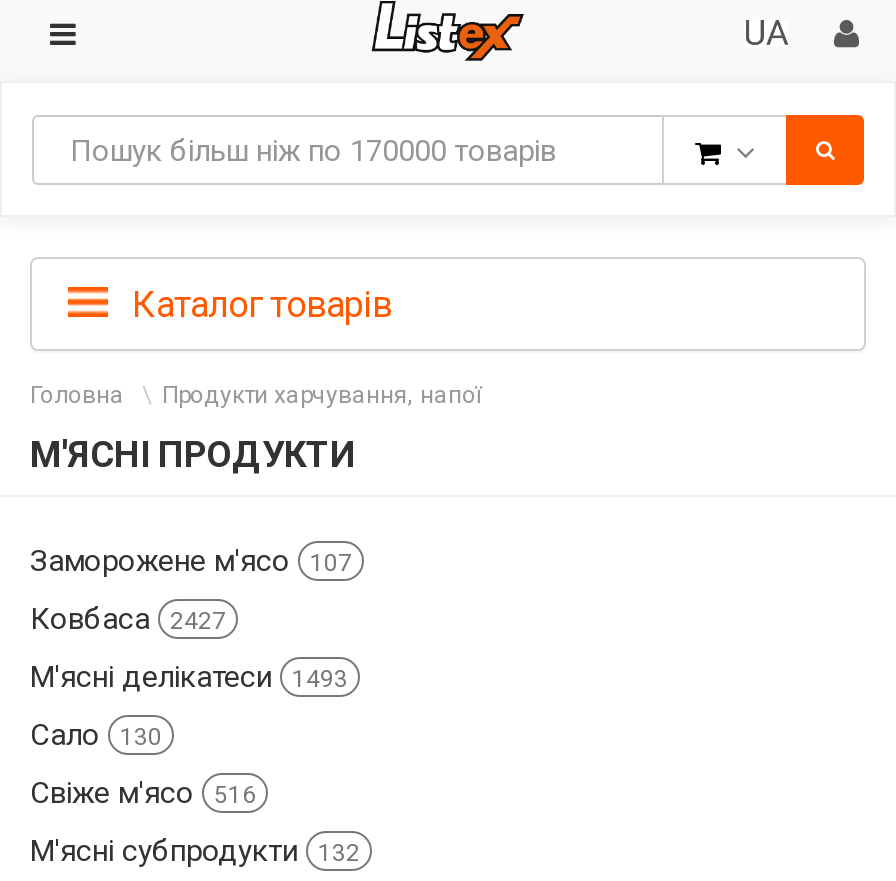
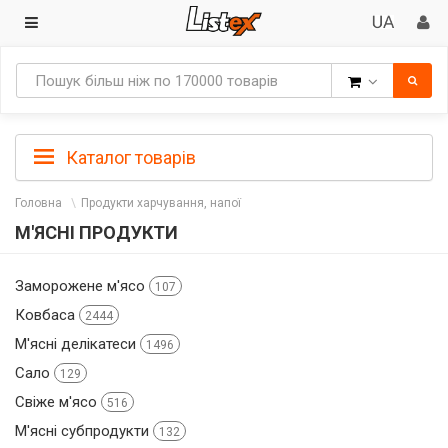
[30,600,226,636] Ковбаса 2427 -> [15,305,113,323] Ковбаса 2444
[30,658,348,694] М'ясні делікатеси 1493 -> [15,334,174,352] М'ясні делікатеси 1496
[30,716,162,752] Сало 130 -> [15,363,81,381] Сало 129

